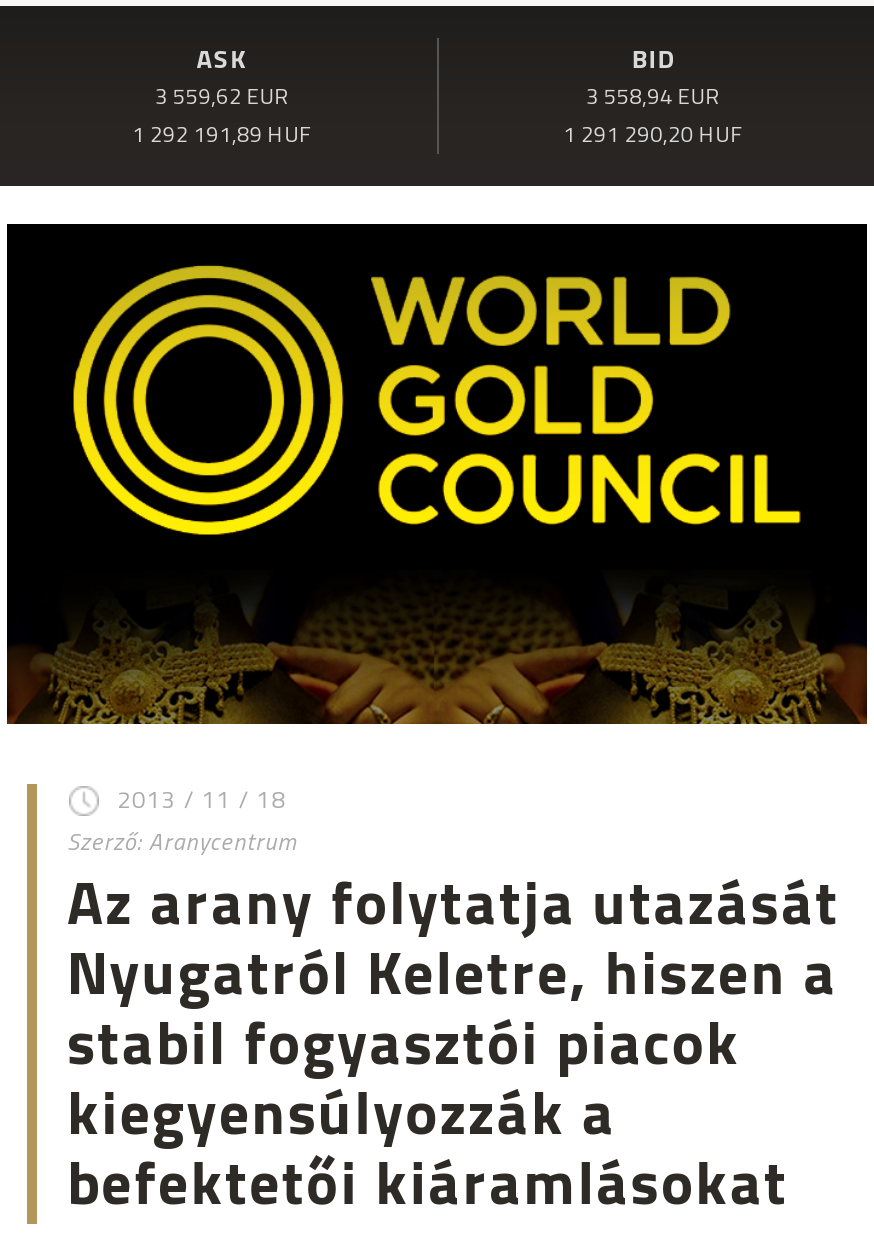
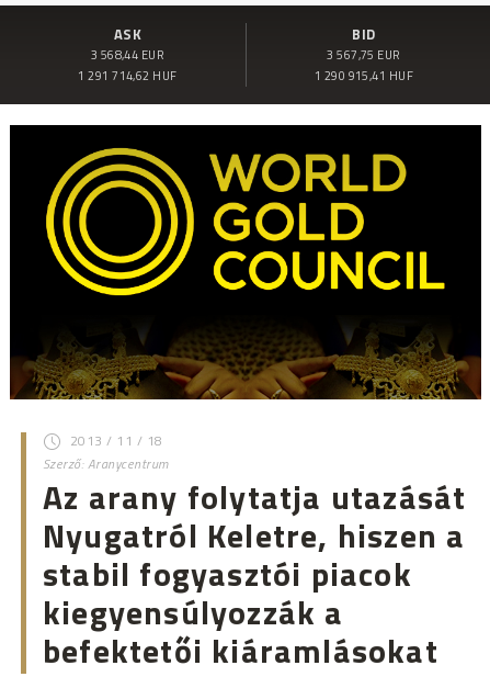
[155,80,289,112] 3 559,62 EUR -> [91,46,165,64] 3 568,44 EUR
[586,80,720,112] 3 558,94 EUR -> [327,46,401,64] 3 567,75 EUR
[132,118,312,150] 1 292 191,89 HUF -> [78,67,177,84] 1 291 714,62 HUF
[563,118,743,150] 1 291 290,20 HUF -> [315,67,413,84] 1 290 915,41 HUF

